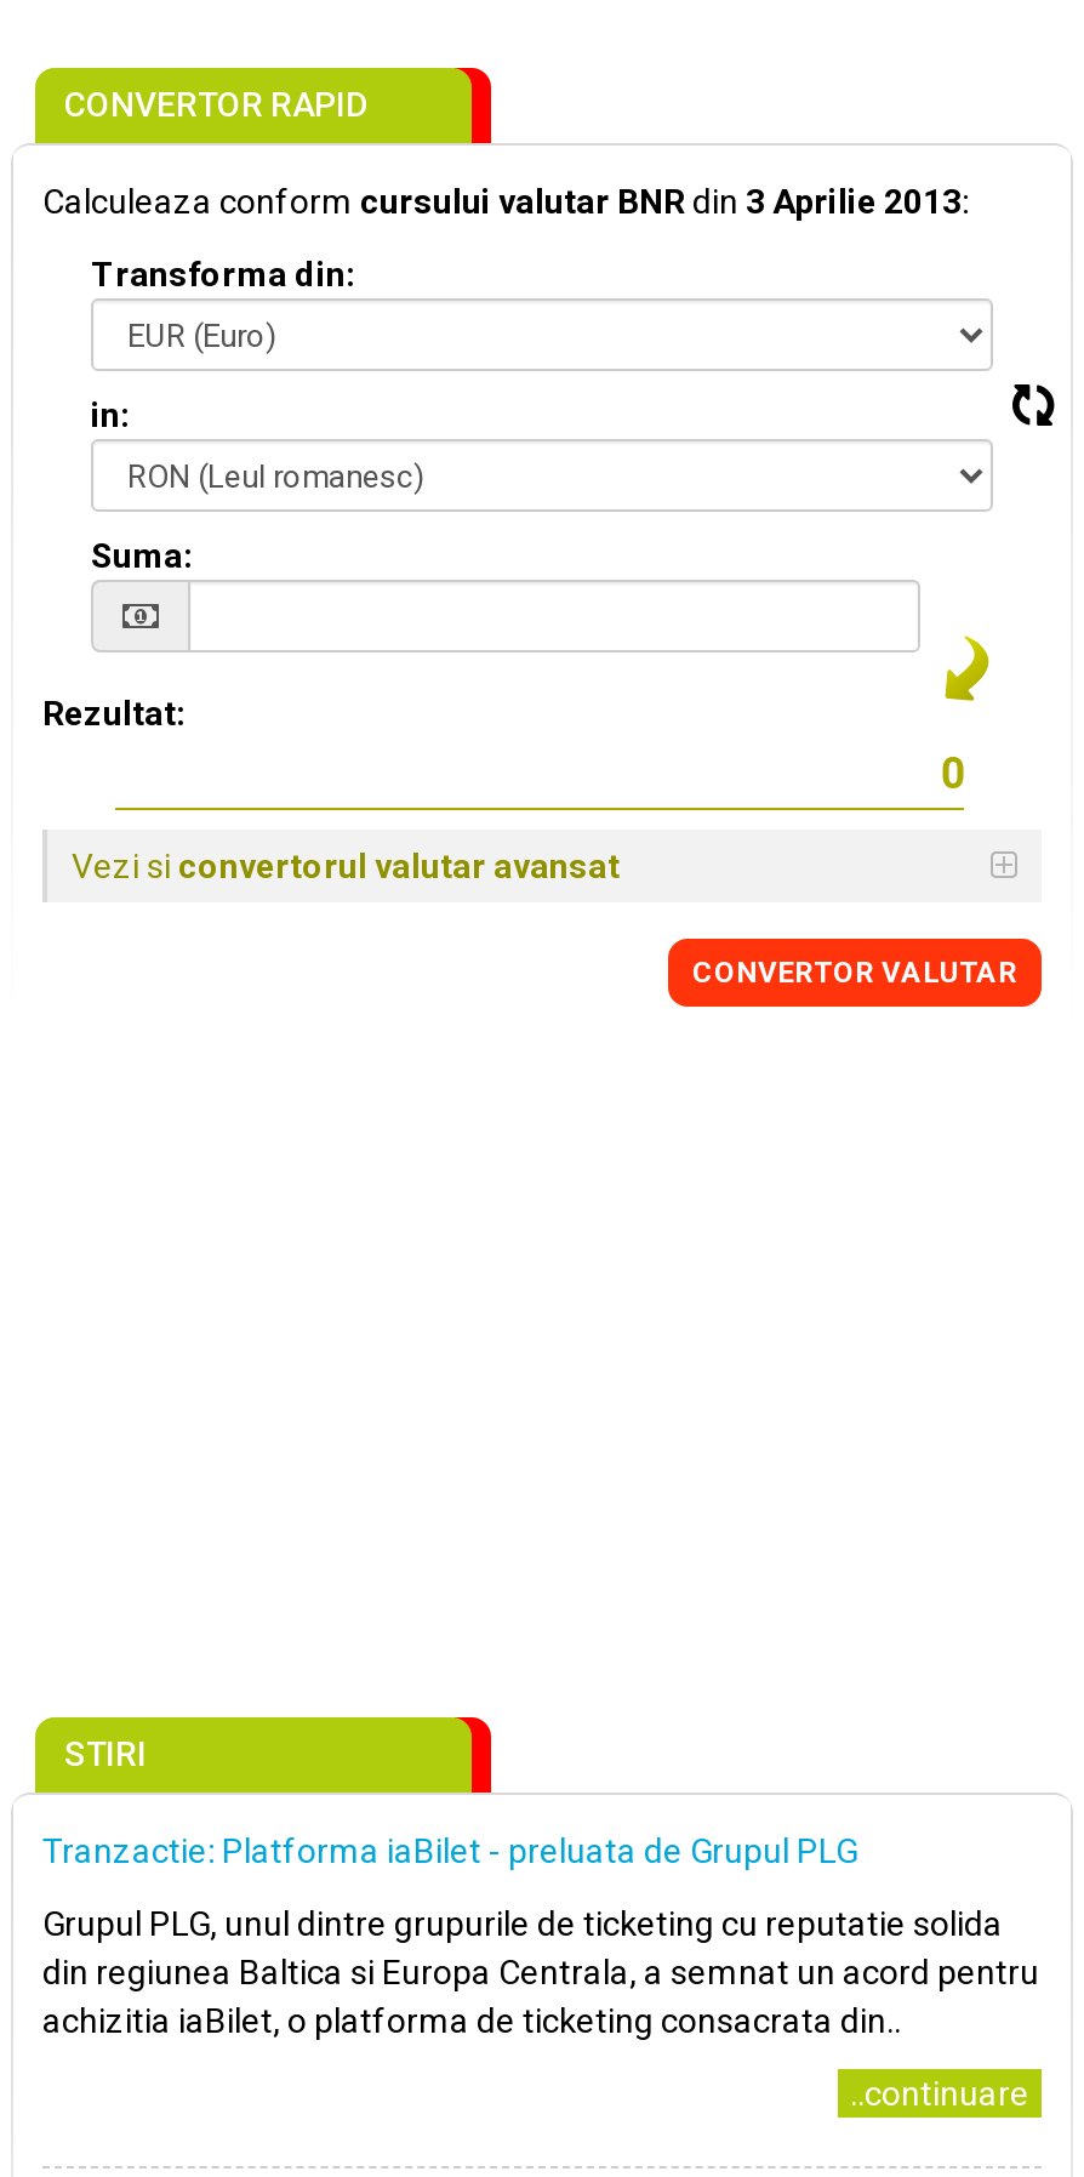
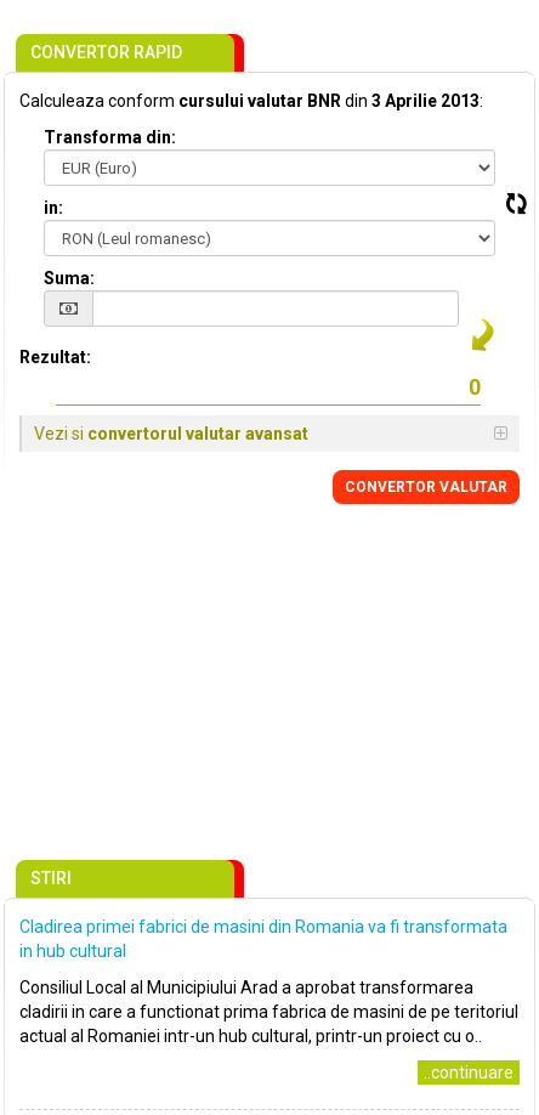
[42,1831,857,1870] Tranzactie: Platforma iaBilet - preluata de Grupul PLG -> [19,917,507,961] Cladirea primei fabrici de masini din Romania va fi transformata | in hub cultural
[42,1904,1039,2040] Grupul PLG, unul dintre grupurile de ticketing cu reputatie solida | din regiunea Baltica si Europa Centrala, a semnat un acord pentru | achizitia iaBilet, o platforma de ticketing consacrata din.. -> [19,978,518,1046] Consiliul Local al Municipiului Arad a aprobat transformarea | cladirii in care a functionat prima fabrica de masini de pe teritoriul | actual al Romaniei intr-un hub cultural, printr-un proiect cu o..

